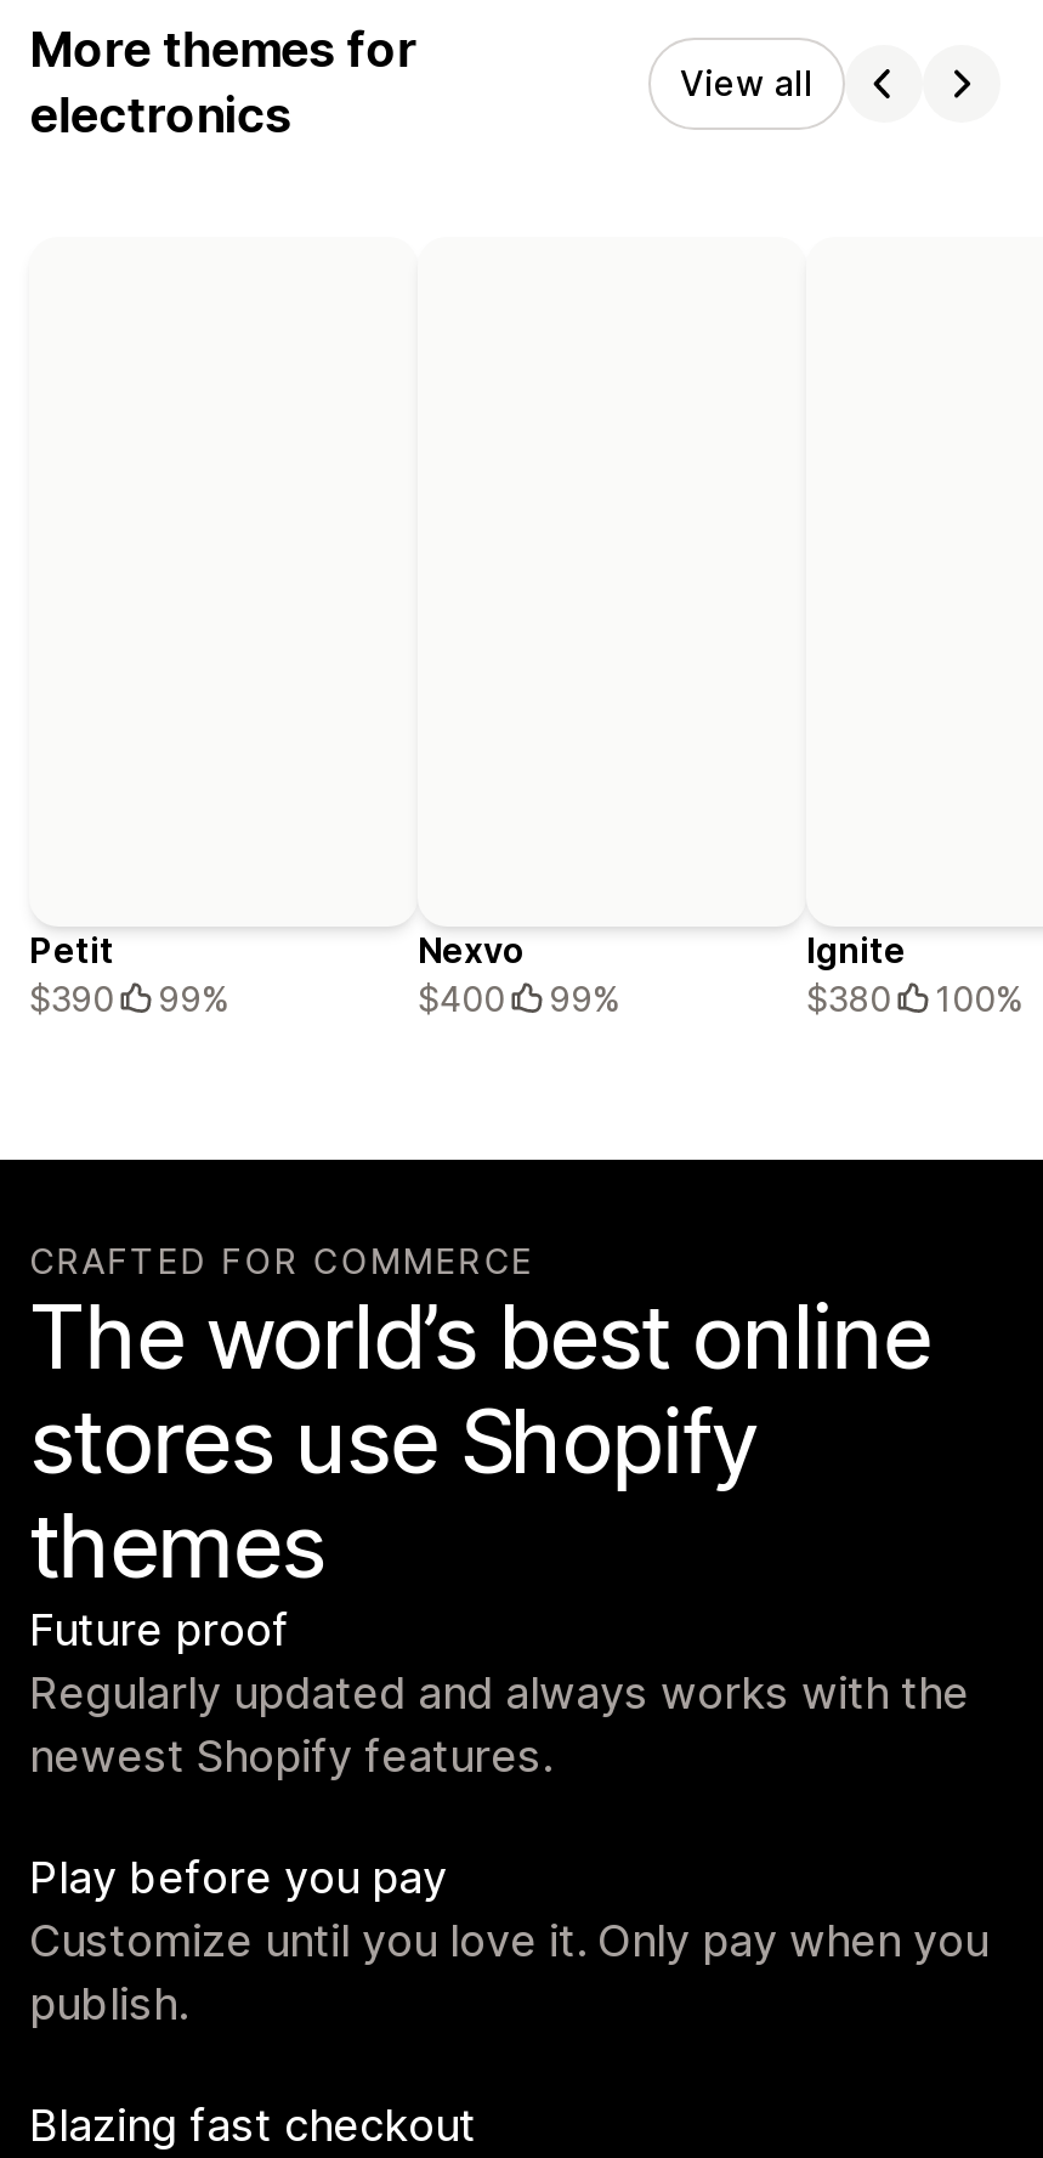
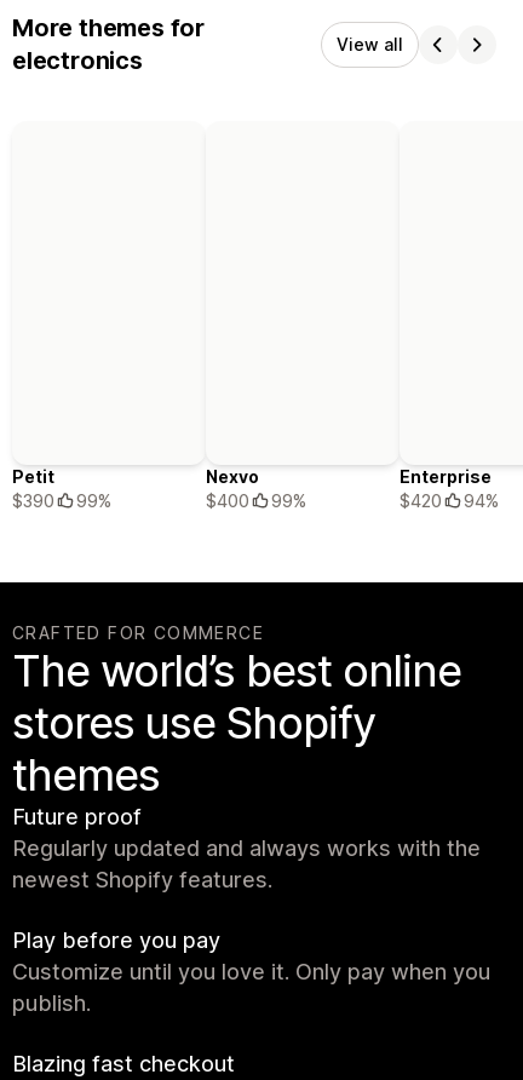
[806,930,1022,1020] Ignite | $380 | 100% -> [400,467,499,511] Enterprise | $420 | 94%

